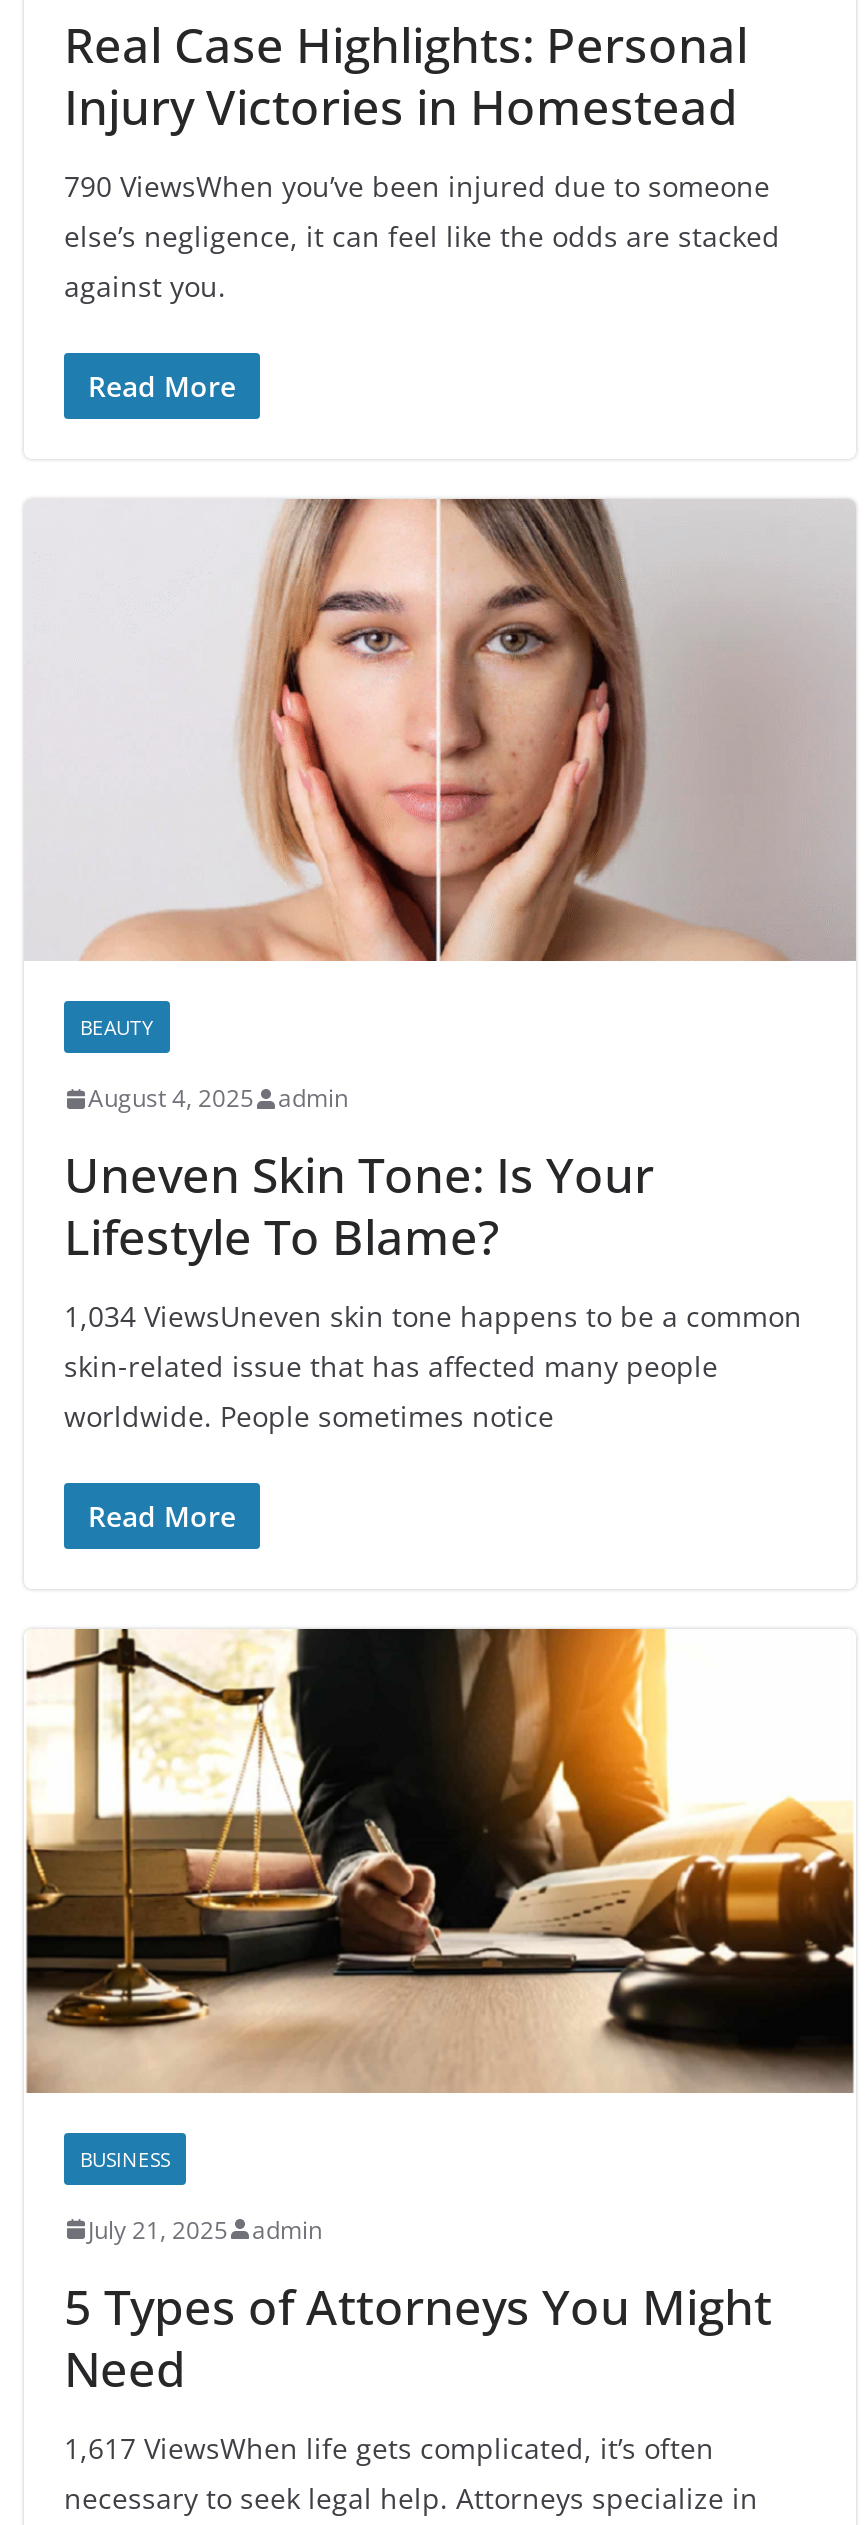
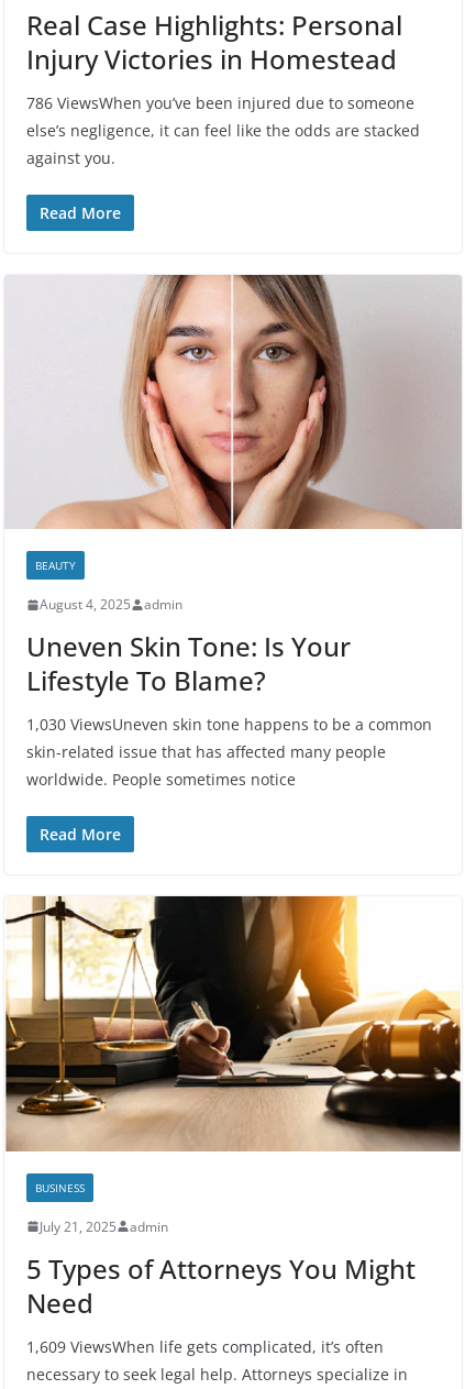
[64,167,770,205] 790 ViewsWhen you’ve been injured due to someone -> [26,92,414,113] 786 ViewsWhen you’ve been injured due to someone
[64,1298,802,1336] 1,034 ViewsUneven skin tone happens to be a common -> [26,714,432,735] 1,030 ViewsUneven skin tone happens to be a common
[64,2429,714,2467] 1,617 ViewsWhen life gets complicated, it’s often -> [26,1336,384,1357] 1,609 ViewsWhen life gets complicated, it’s often

